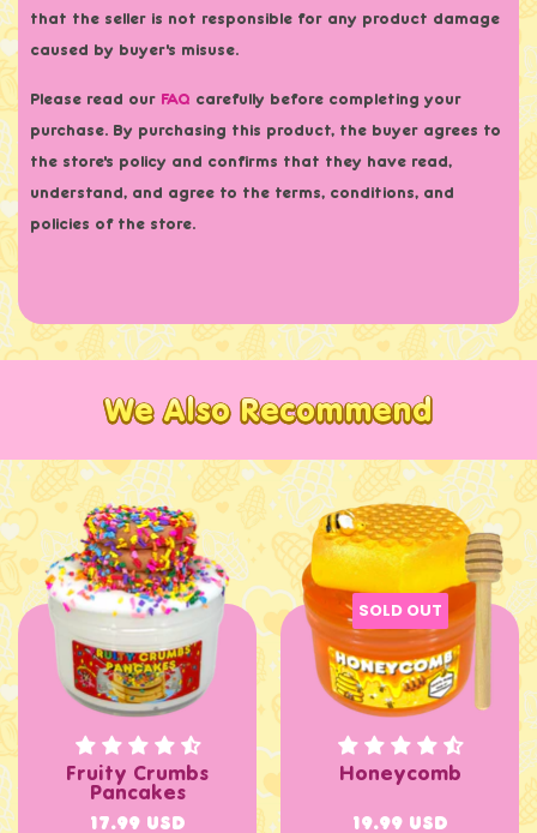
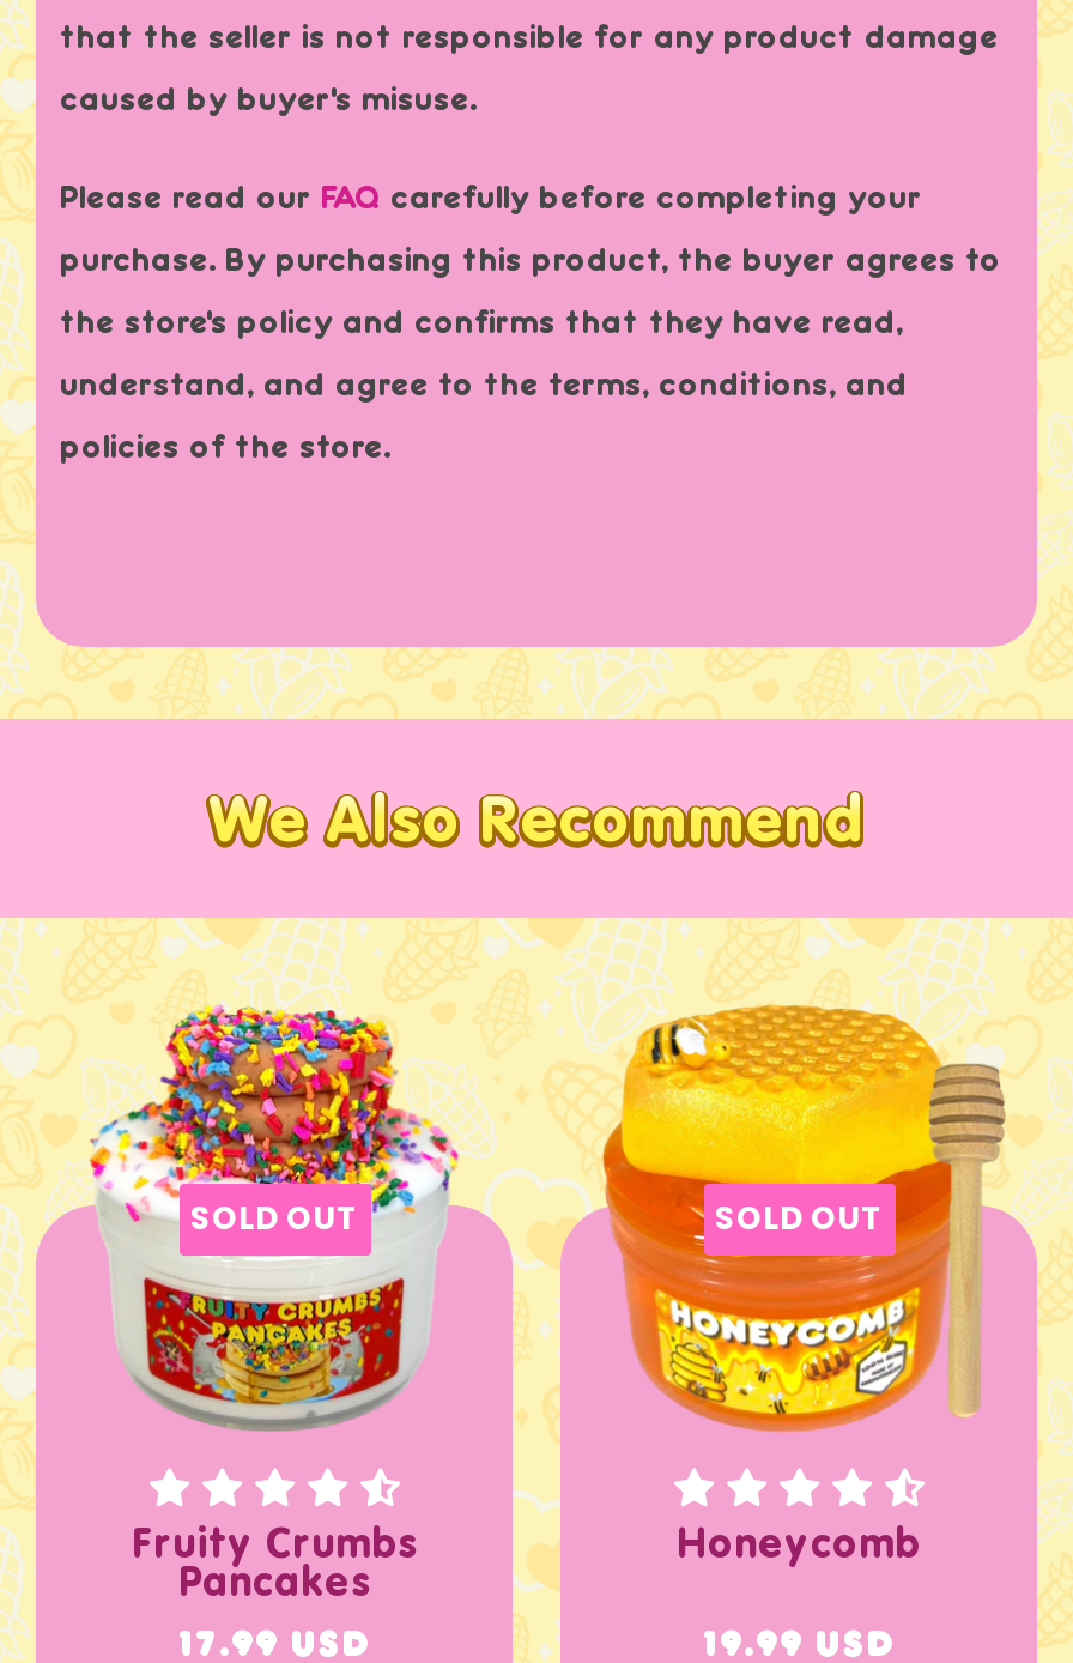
none -> [190,1195,358,1240] SOLD OUT

